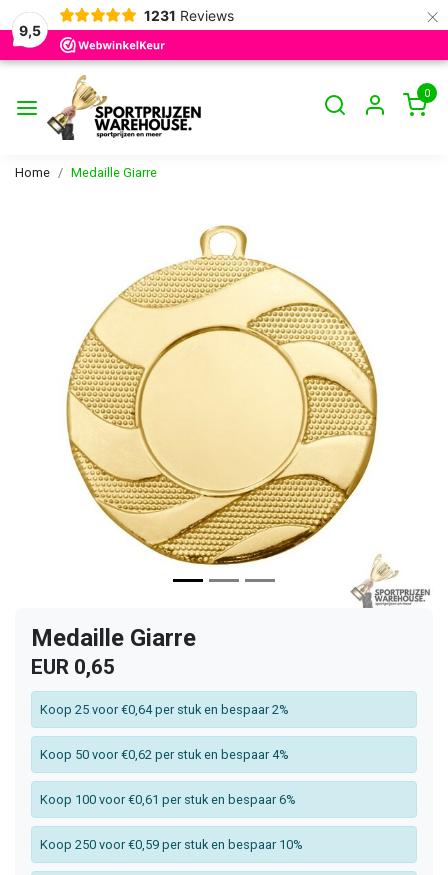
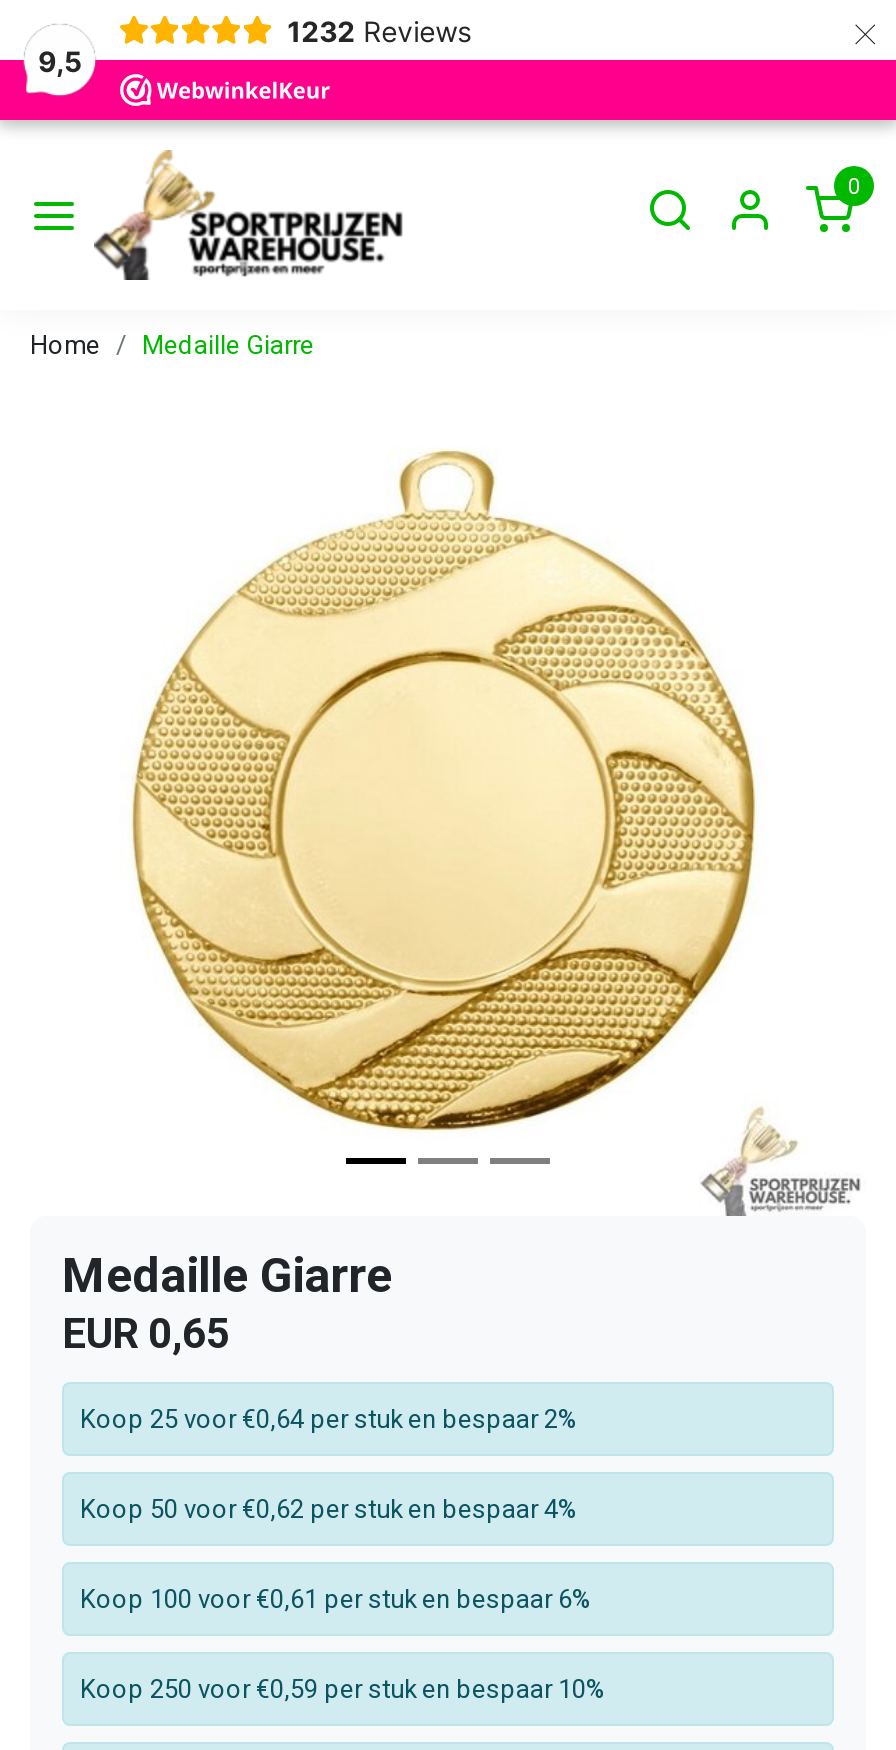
[144,6,234,23] 1231 Reviews -> [287,13,471,47] 1232 Reviews

